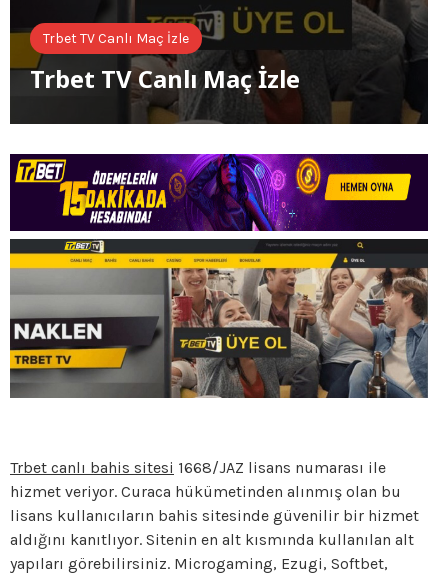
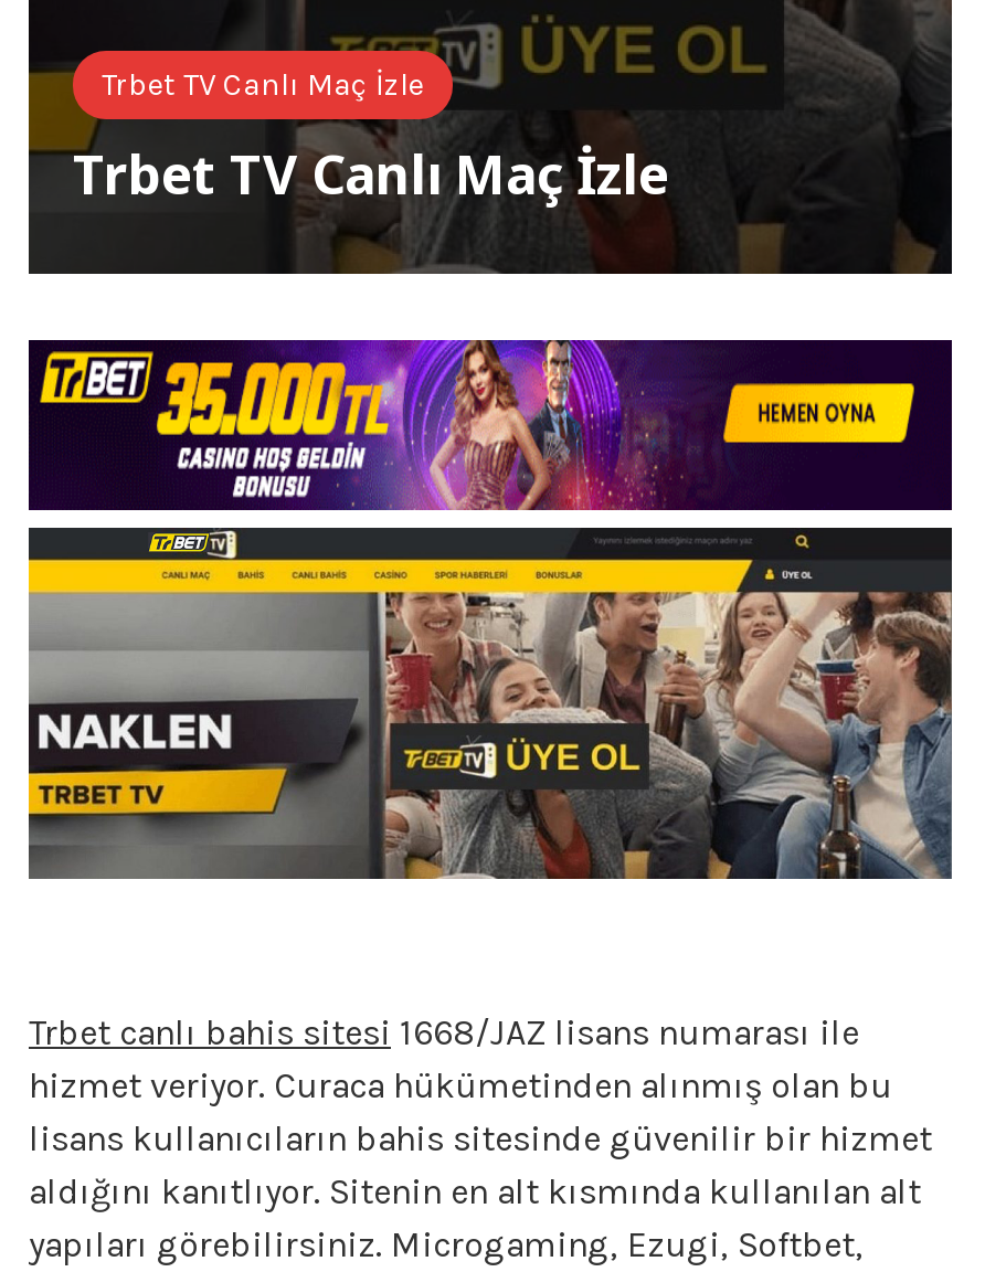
[58,153,353,232] [image] -> [139,338,738,512] [image]

